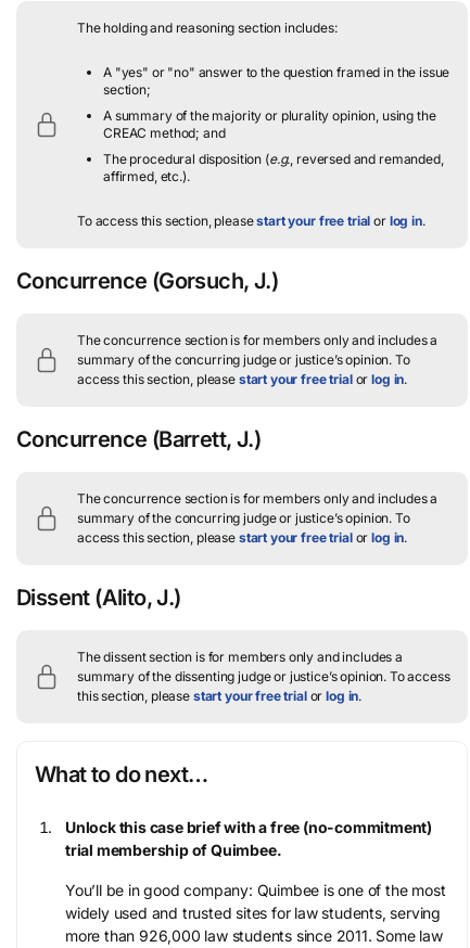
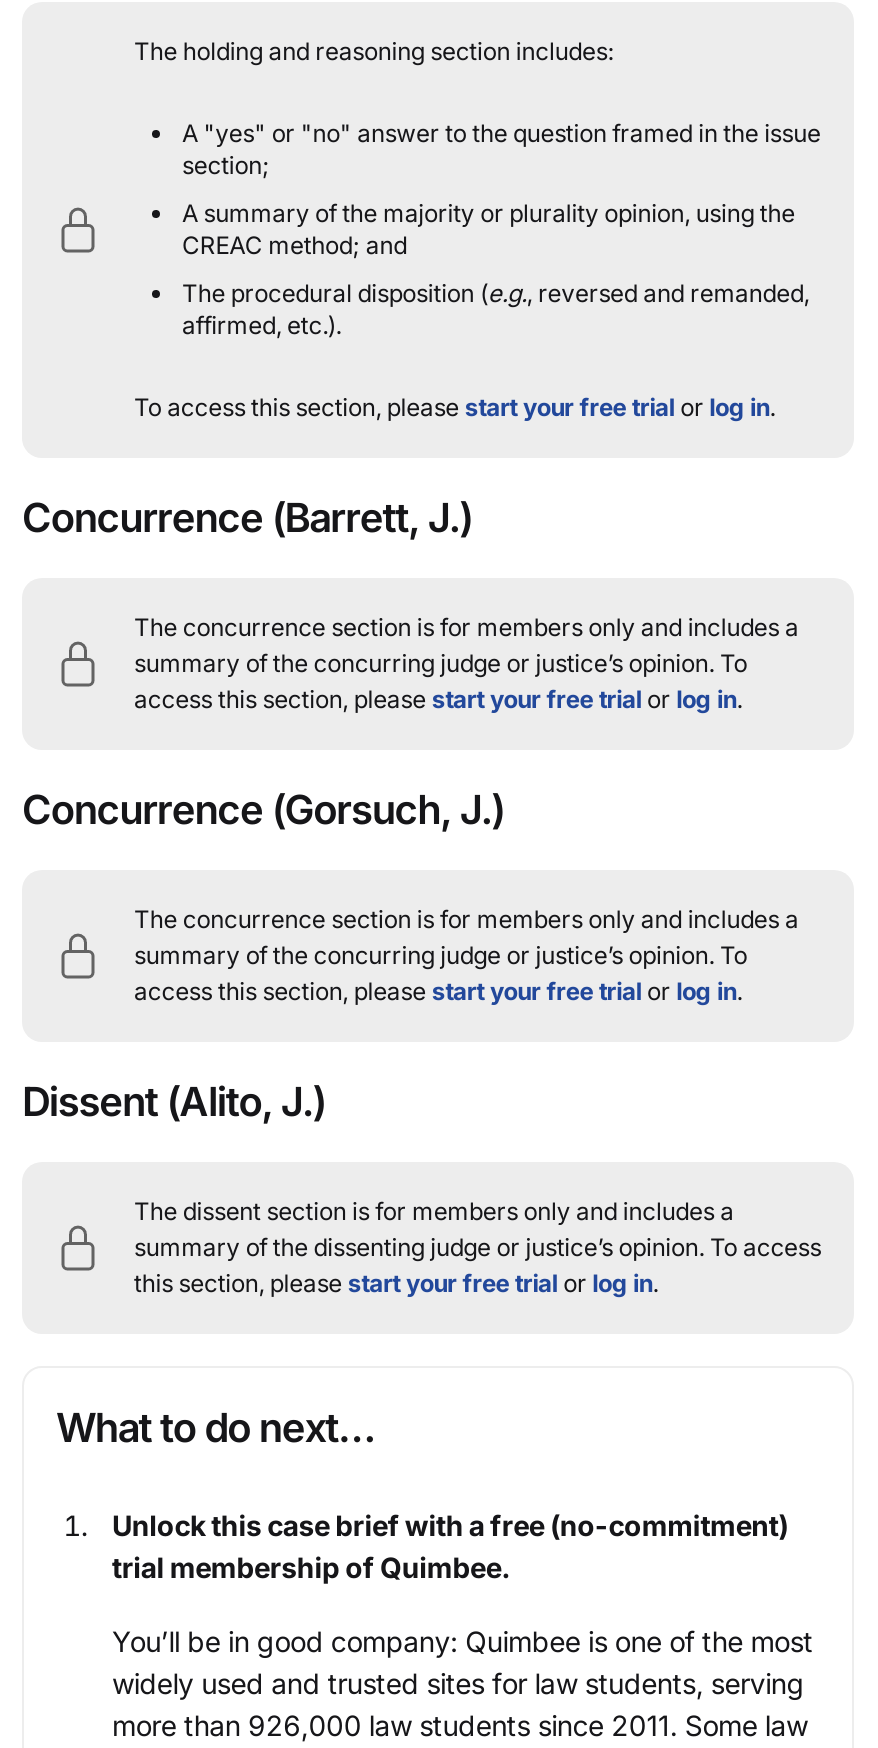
moved [16,268,278,294] -> [22,786,504,834]: Concurrence (Gorsuch, J.)
moved [16,426,261,452] -> [22,494,472,542]: Concurrence (Barrett, J.)

